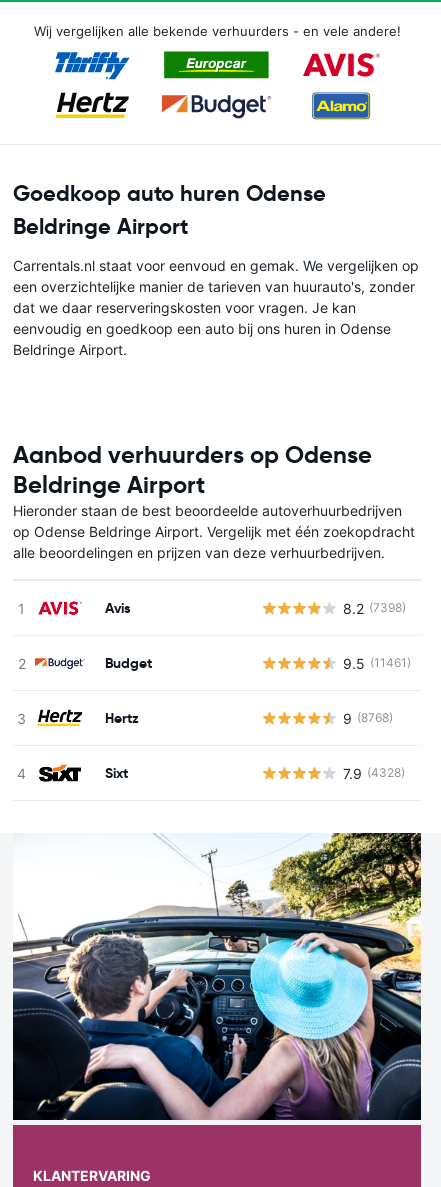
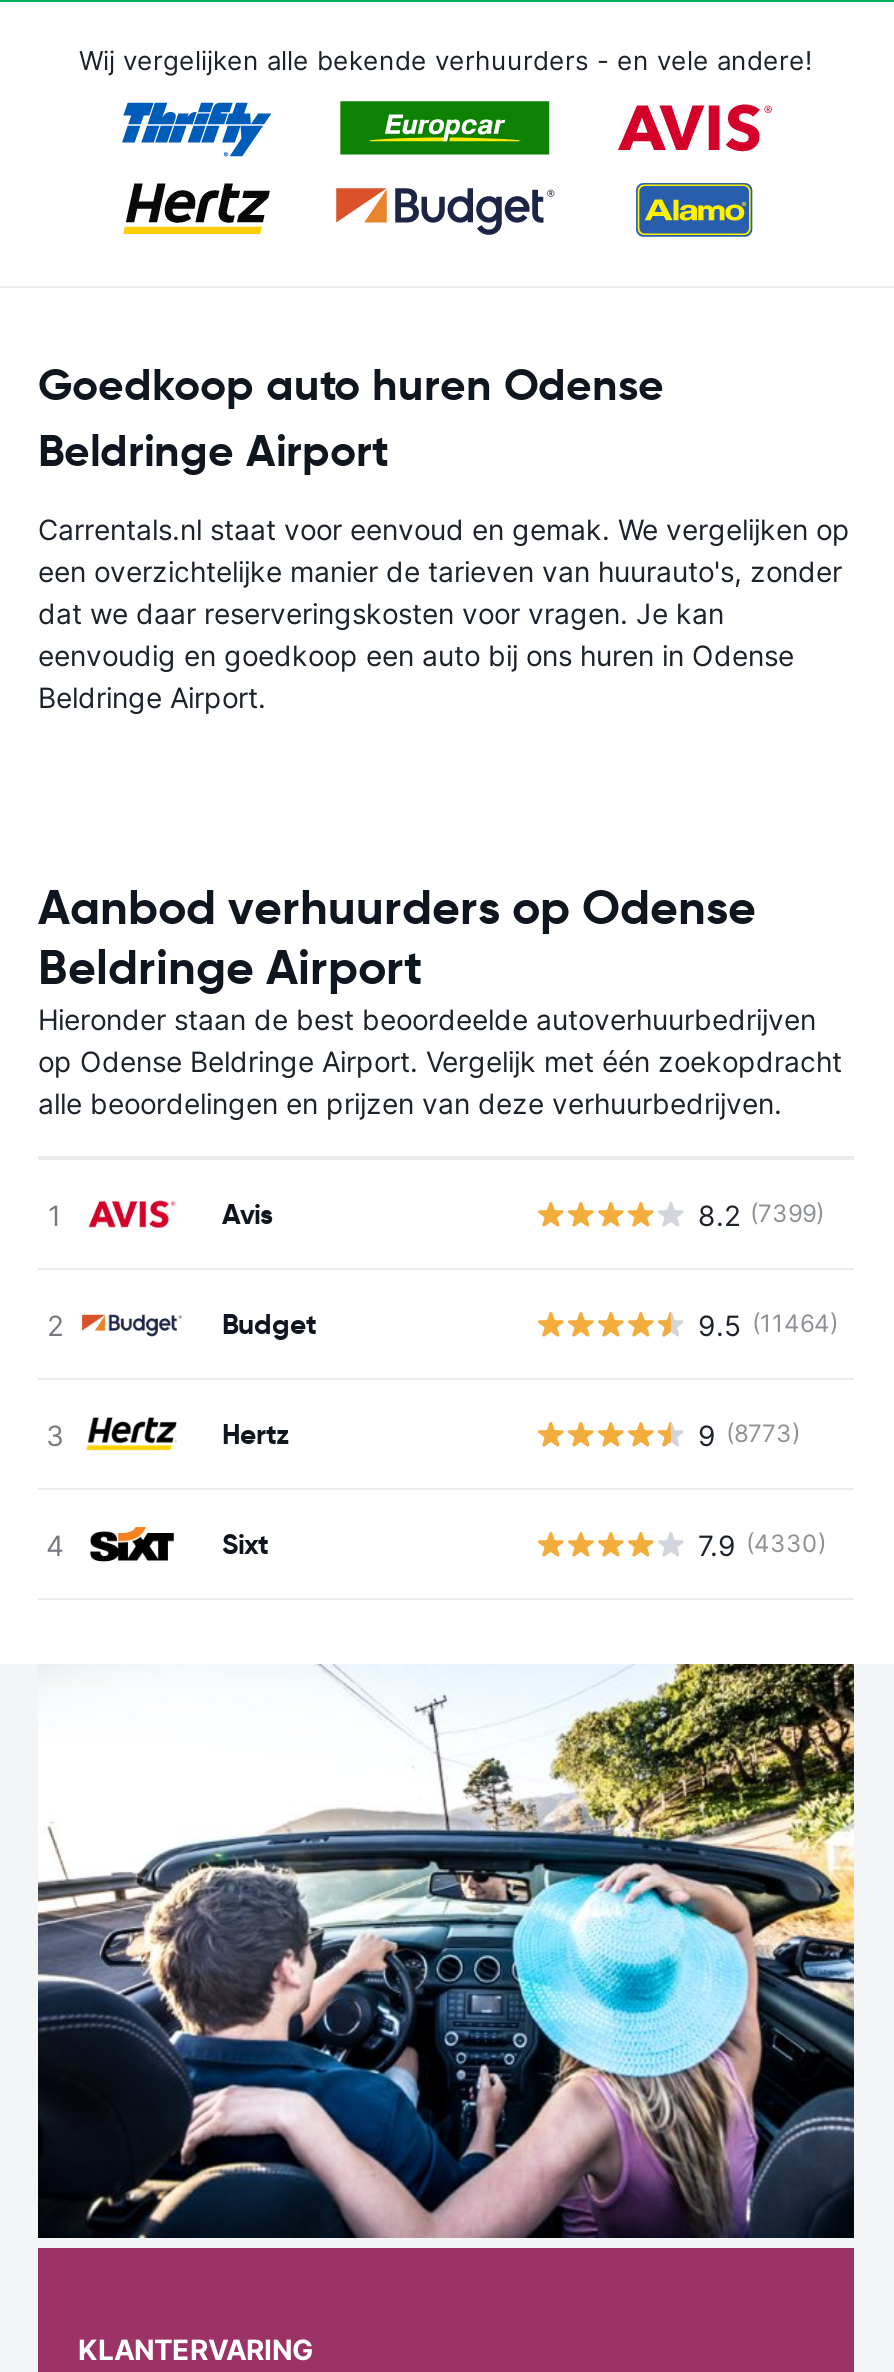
[343,599,406,616] 8.2 (7398) -> [698,1197,824,1231] 8.2 (7399)
[343,654,411,671] 9.5 (11461) -> [698,1307,838,1341] 9.5 (11464)
[343,709,393,726] 9 (8768) -> [698,1417,800,1451] 9 (8773)
[343,764,405,781] 7.9 (4328) -> [698,1527,826,1561] 7.9 (4330)

